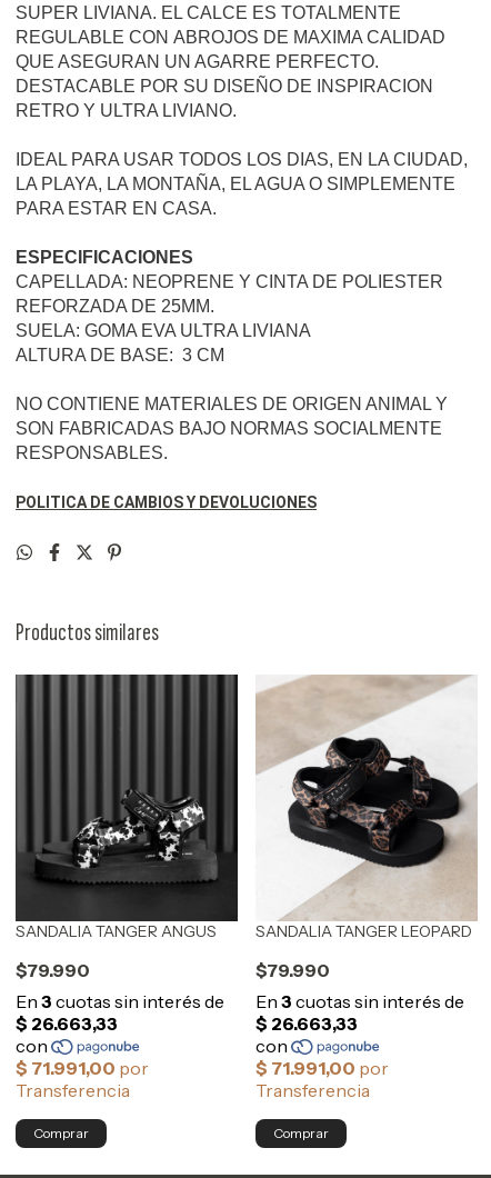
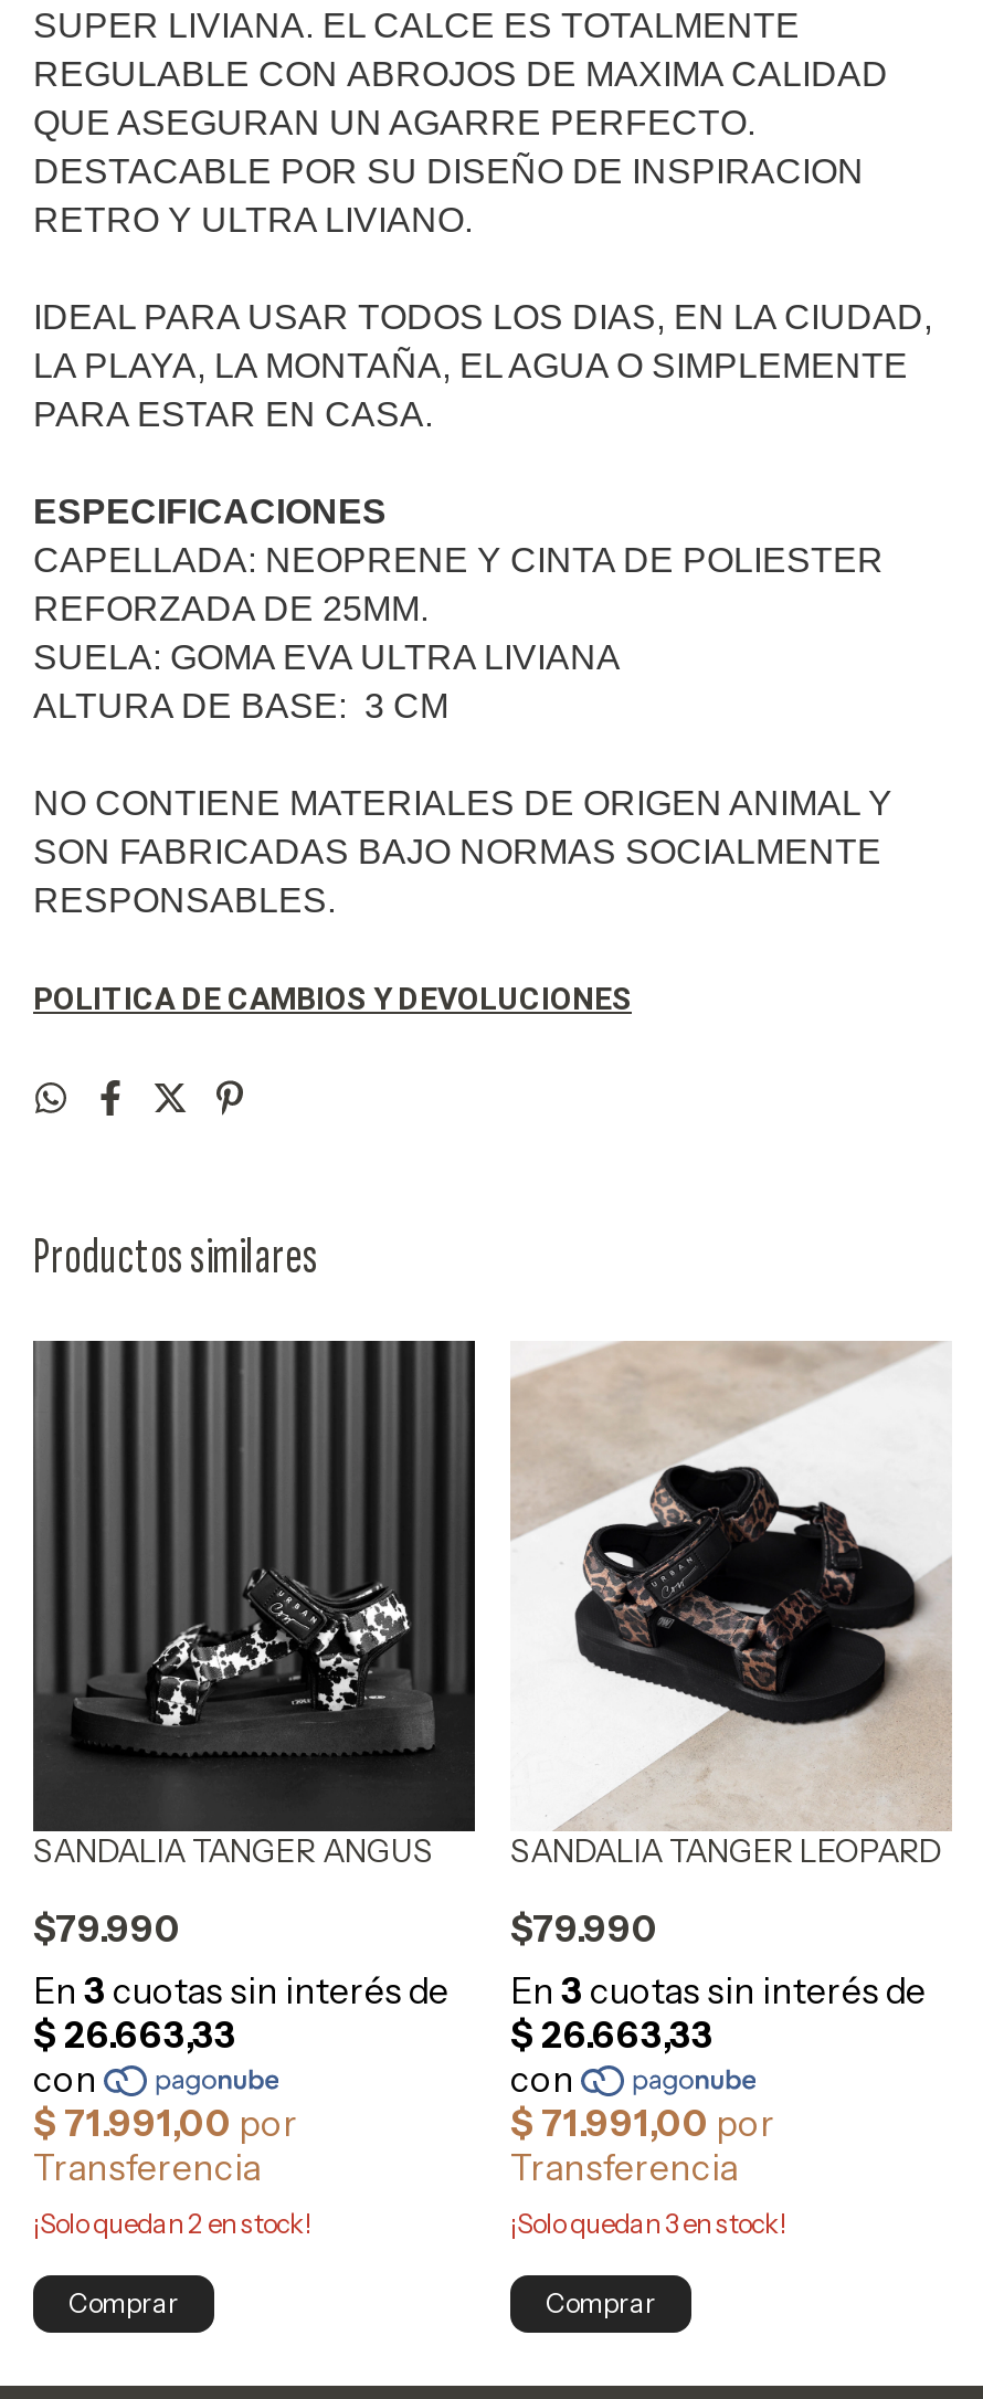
none -> [33,2208,311,2241] ¡Solo quedan 2 en stock!
none -> [510,2208,786,2241] ¡Solo quedan 3en stock!

